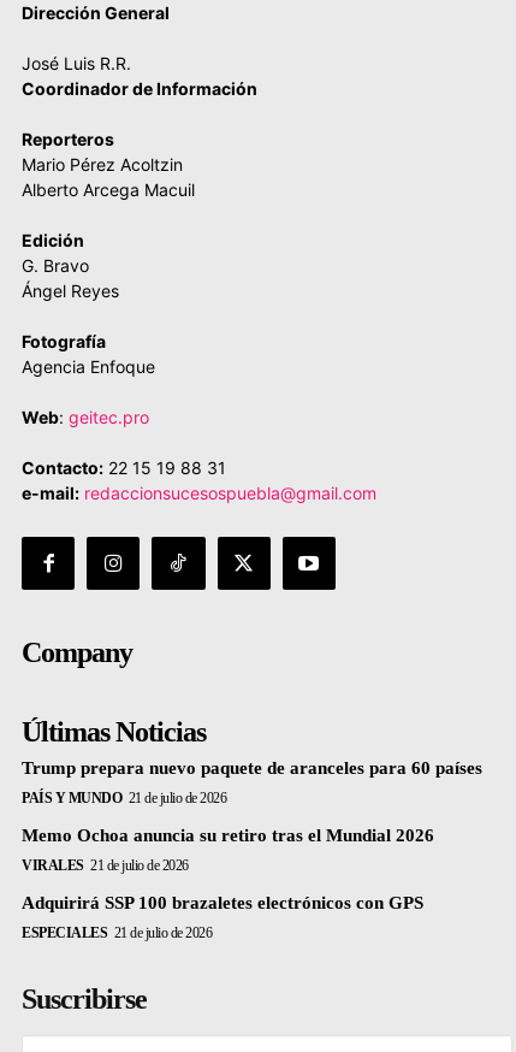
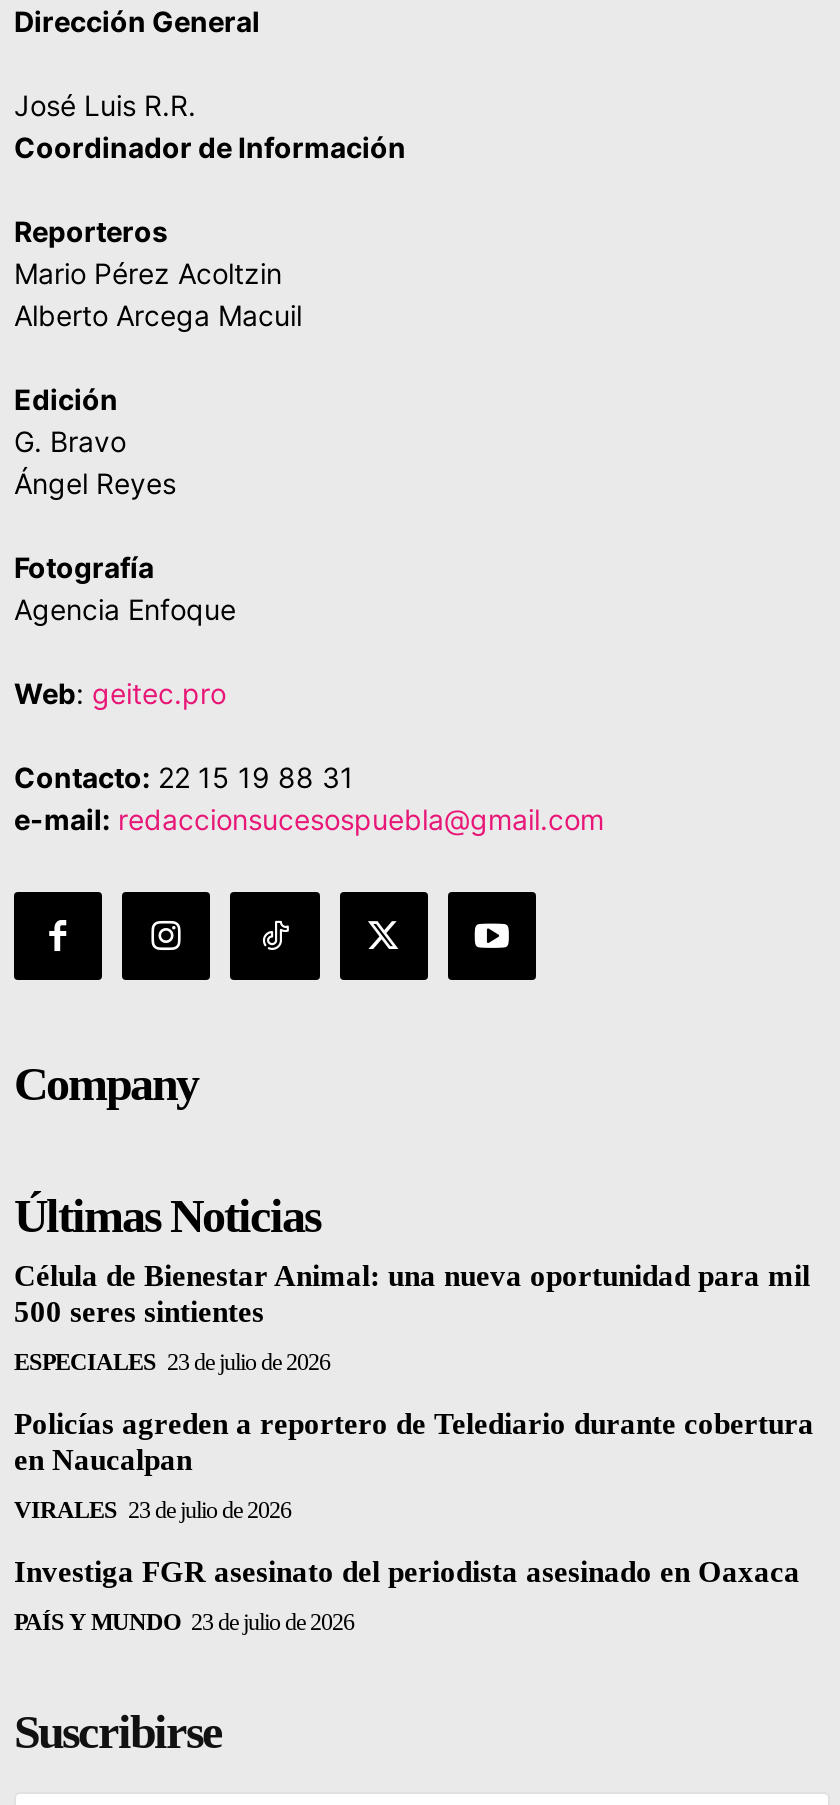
[22,759,482,778] Trump prepara nuevo paquete de aranceles para 60 países -> [14,1260,810,1328] Célula de Bienestar Animal: una nueva oportunidad para mil | 500 seres sintientes
[22,790,226,807] PAÍS Y MUNDO 21 de julio de 2026 -> [14,1348,330,1376] ESPECIALES 23 de julio de 2026
[22,826,434,845] Memo Ochoa anuncia su retiro tras el Mundial 2026 -> [14,1408,814,1476] Policías agreden a reportero de Telediario durante cobertura | en Naucalpan
[22,857,188,874] VIRALES 21 de julio de 2026 -> [14,1496,291,1524] VIRALES 23 de julio de 2026
[22,893,423,913] Adquirirá SSP 100 brazaletes electrónicos con GPS -> [14,1556,800,1588] Investiga FGR asesinato del periodista asesinado en Oaxaca
[22,925,212,942] ESPECIALES 21 de julio de 2026 -> [14,1608,354,1636] PAÍS Y MUNDO 23 de julio de 2026

